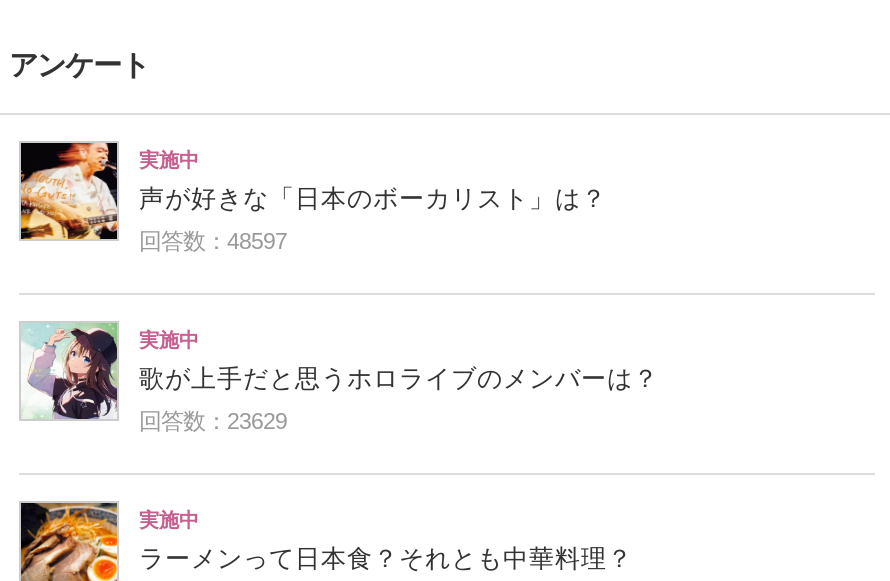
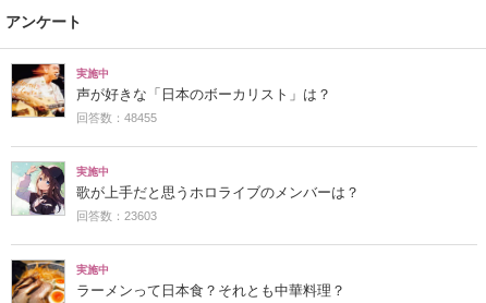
[139,229,287,253] 回答数：48597 -> [76,111,157,124] 回答数：48455
[139,409,287,433] 回答数：23629 -> [76,209,157,222] 回答数：23603

